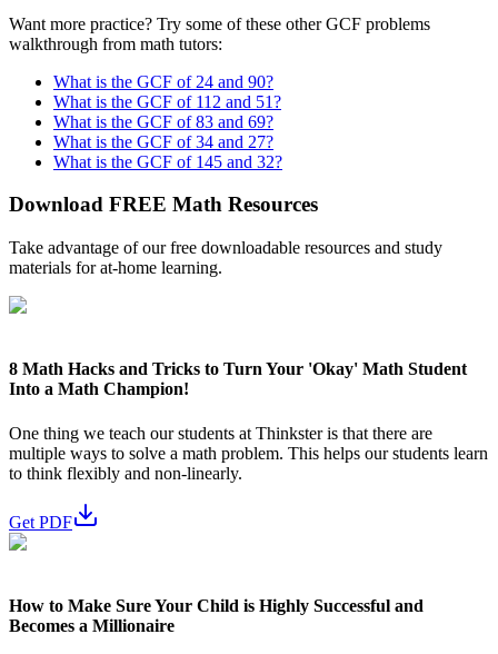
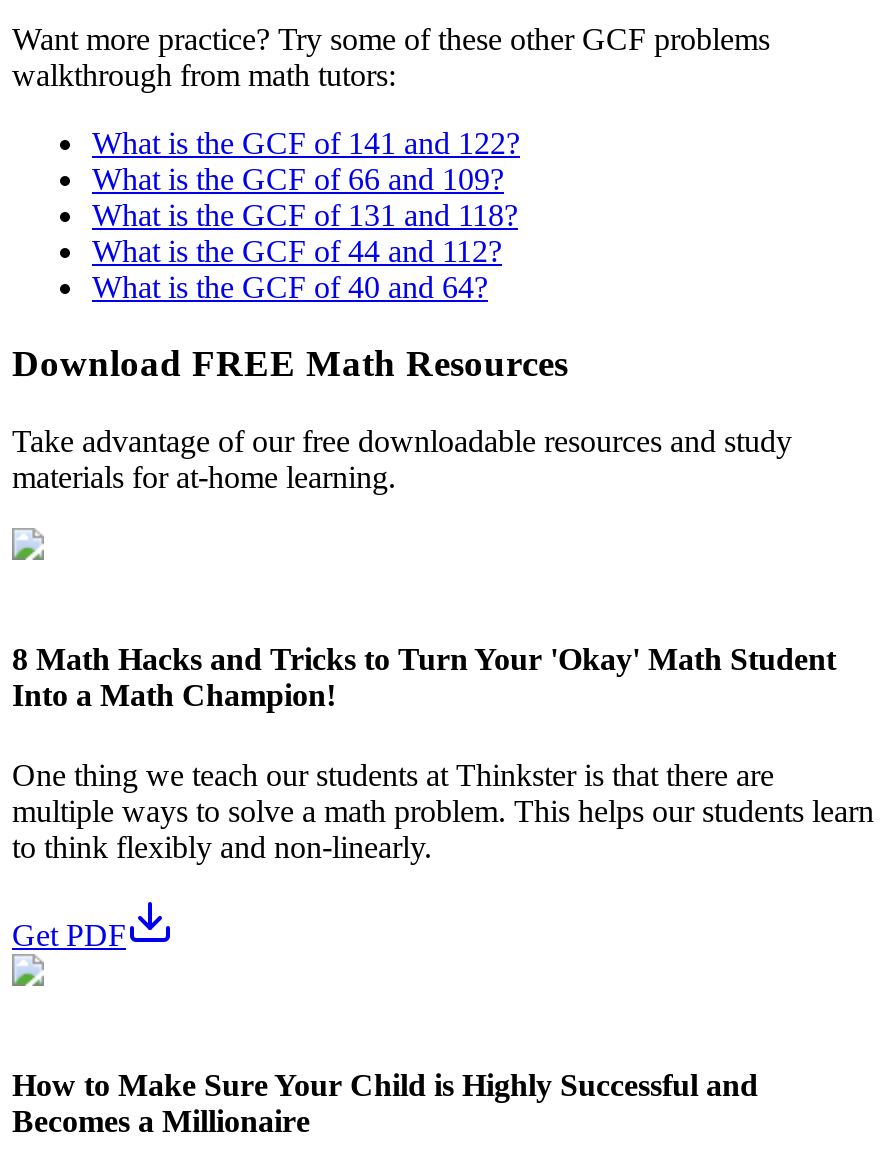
[53,72,273,91] What is the GCF of 24 and 90? -> [92,125,520,159] What is the GCF of 141 and 122?
[53,92,281,111] What is the GCF of 112 and 51? -> [92,161,504,195] What is the GCF of 66 and 109?
[53,112,273,131] What is the GCF of 83 and 69? -> [92,197,518,231] What is the GCF of 131 and 118?
[53,132,273,151] What is the GCF of 34 and 27? -> [92,233,502,267] What is the GCF of 44 and 112?
[53,152,282,171] What is the GCF of 145 and 32? -> [92,269,488,303] What is the GCF of 40 and 64?

